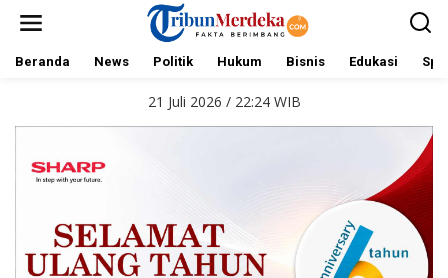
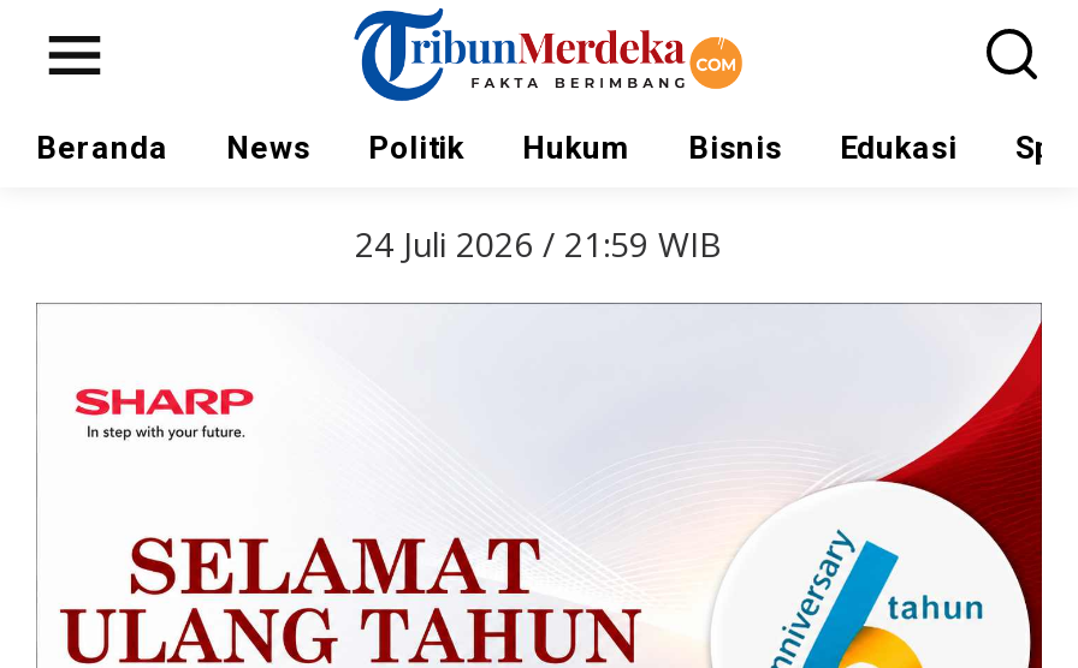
[147,92,300,111] 21 Juli 2026 / 22:24 WIB -> [355,221,723,267] 24 Juli 2026 / 21:59 WIB

